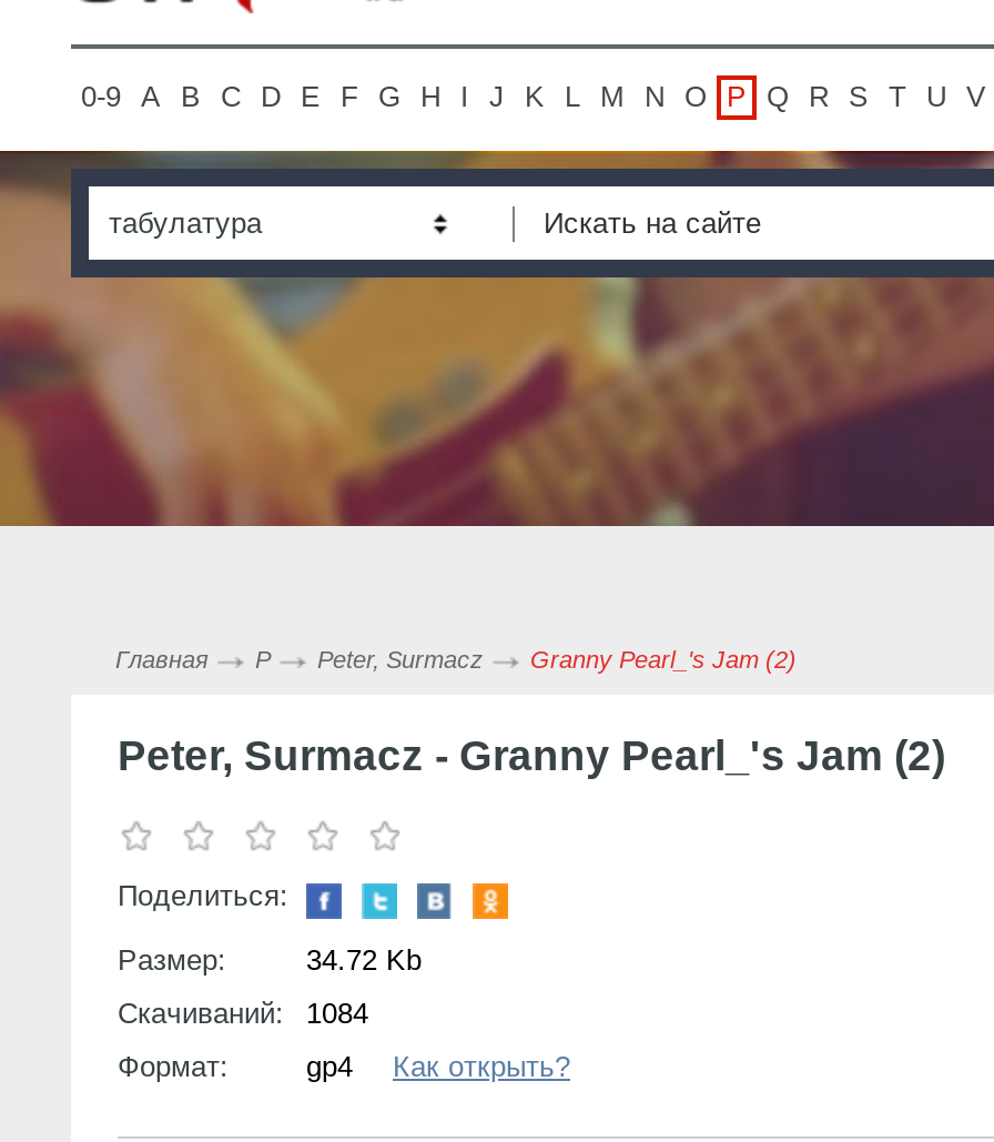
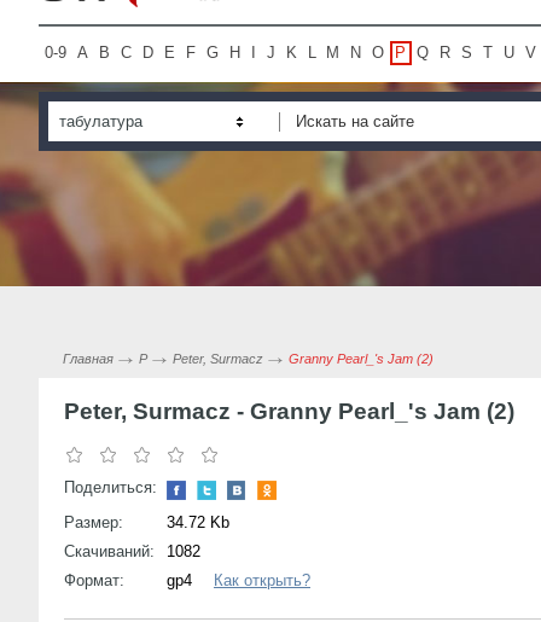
[118,997,368,1030] Скачиваний: 1084 -> [64,542,200,560] Скачиваний: 1082

